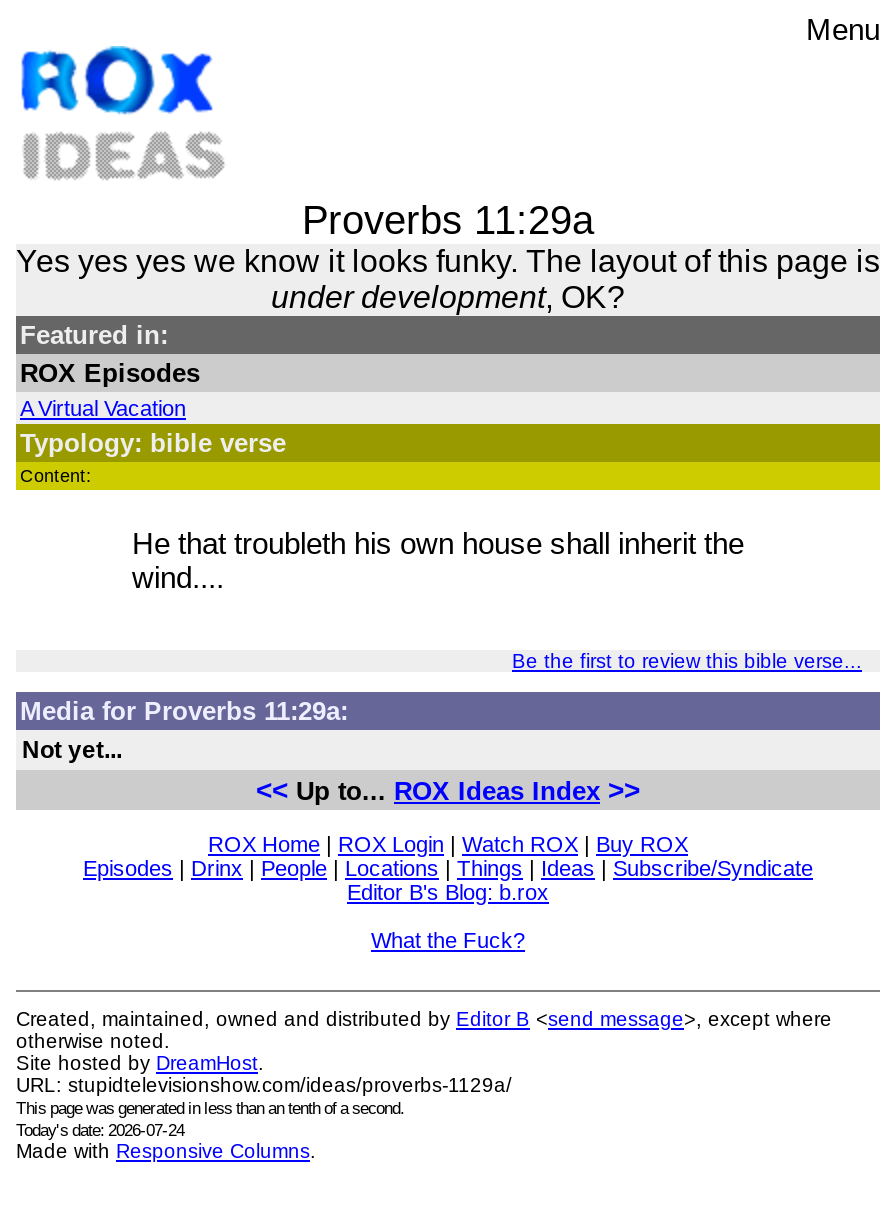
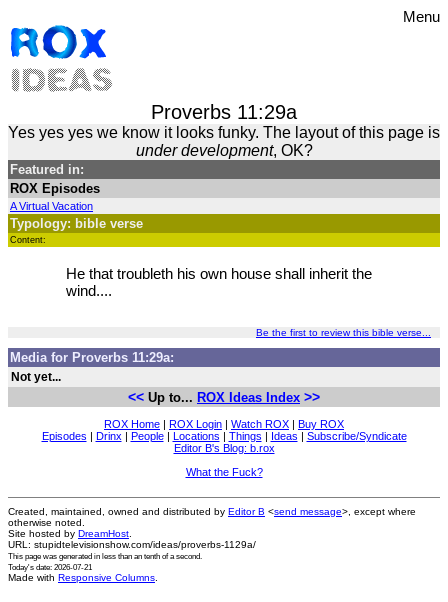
[16,1120,184,1140] Today's date: 2026-07-24 -> [8,562,92,572] Today's date: 2026-07-21

